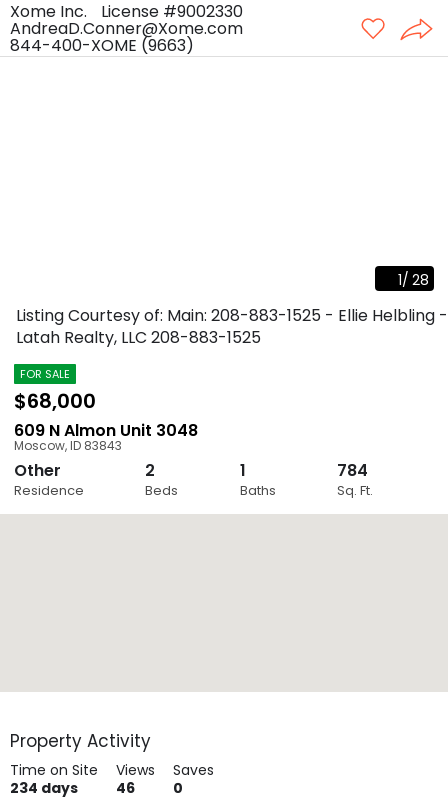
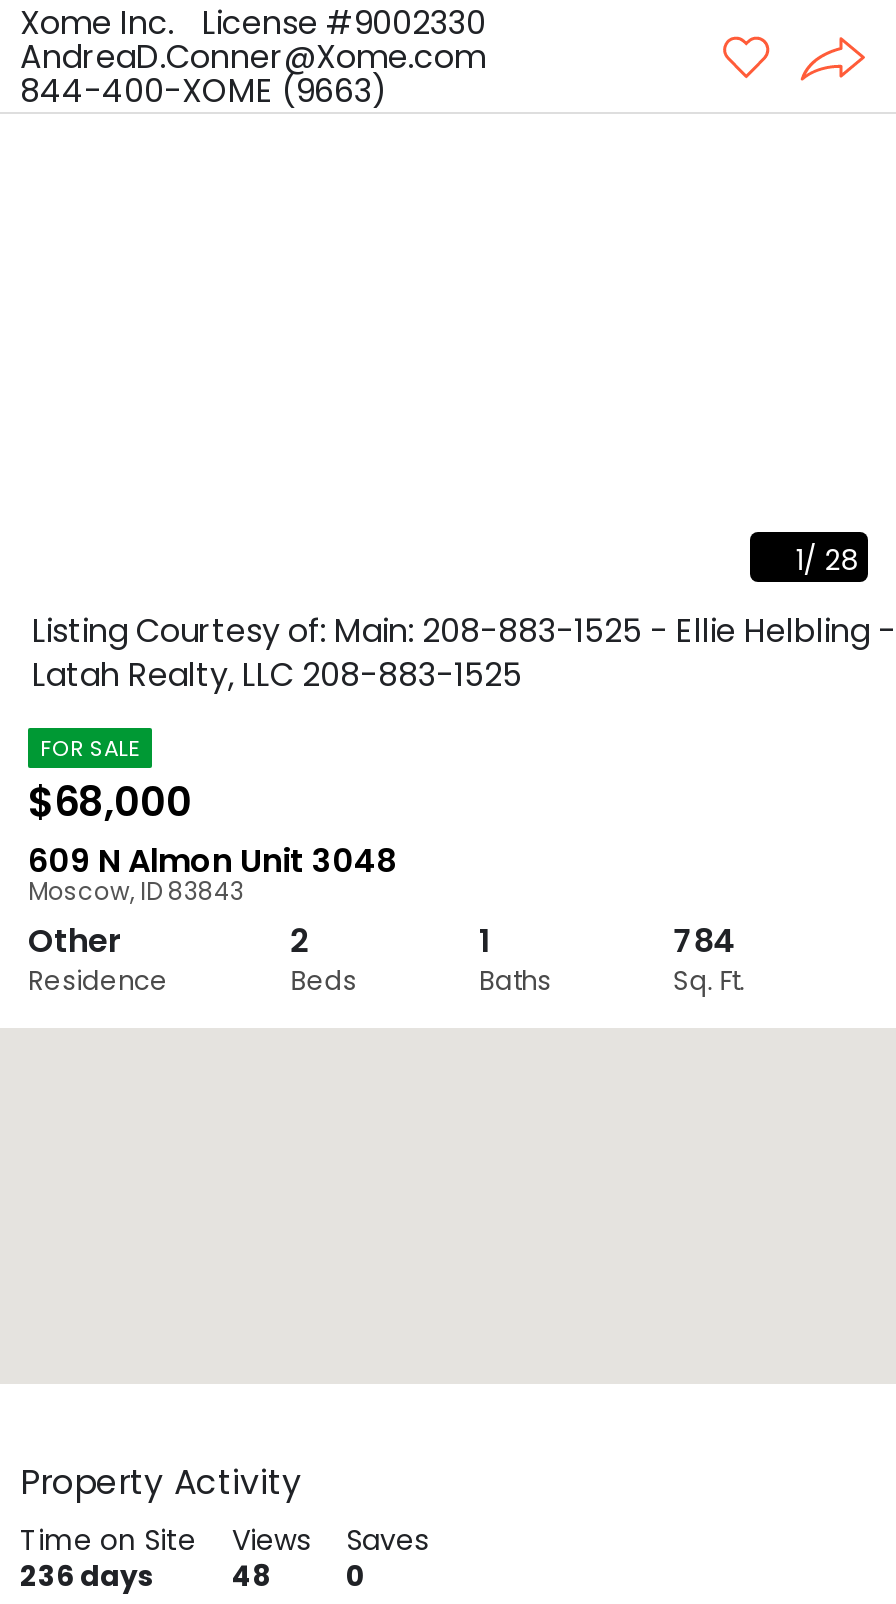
[10,777,78,797] 234 days -> [20,1555,154,1595] 236 days
[116,777,135,797] 46 -> [232,1555,270,1595] 48

